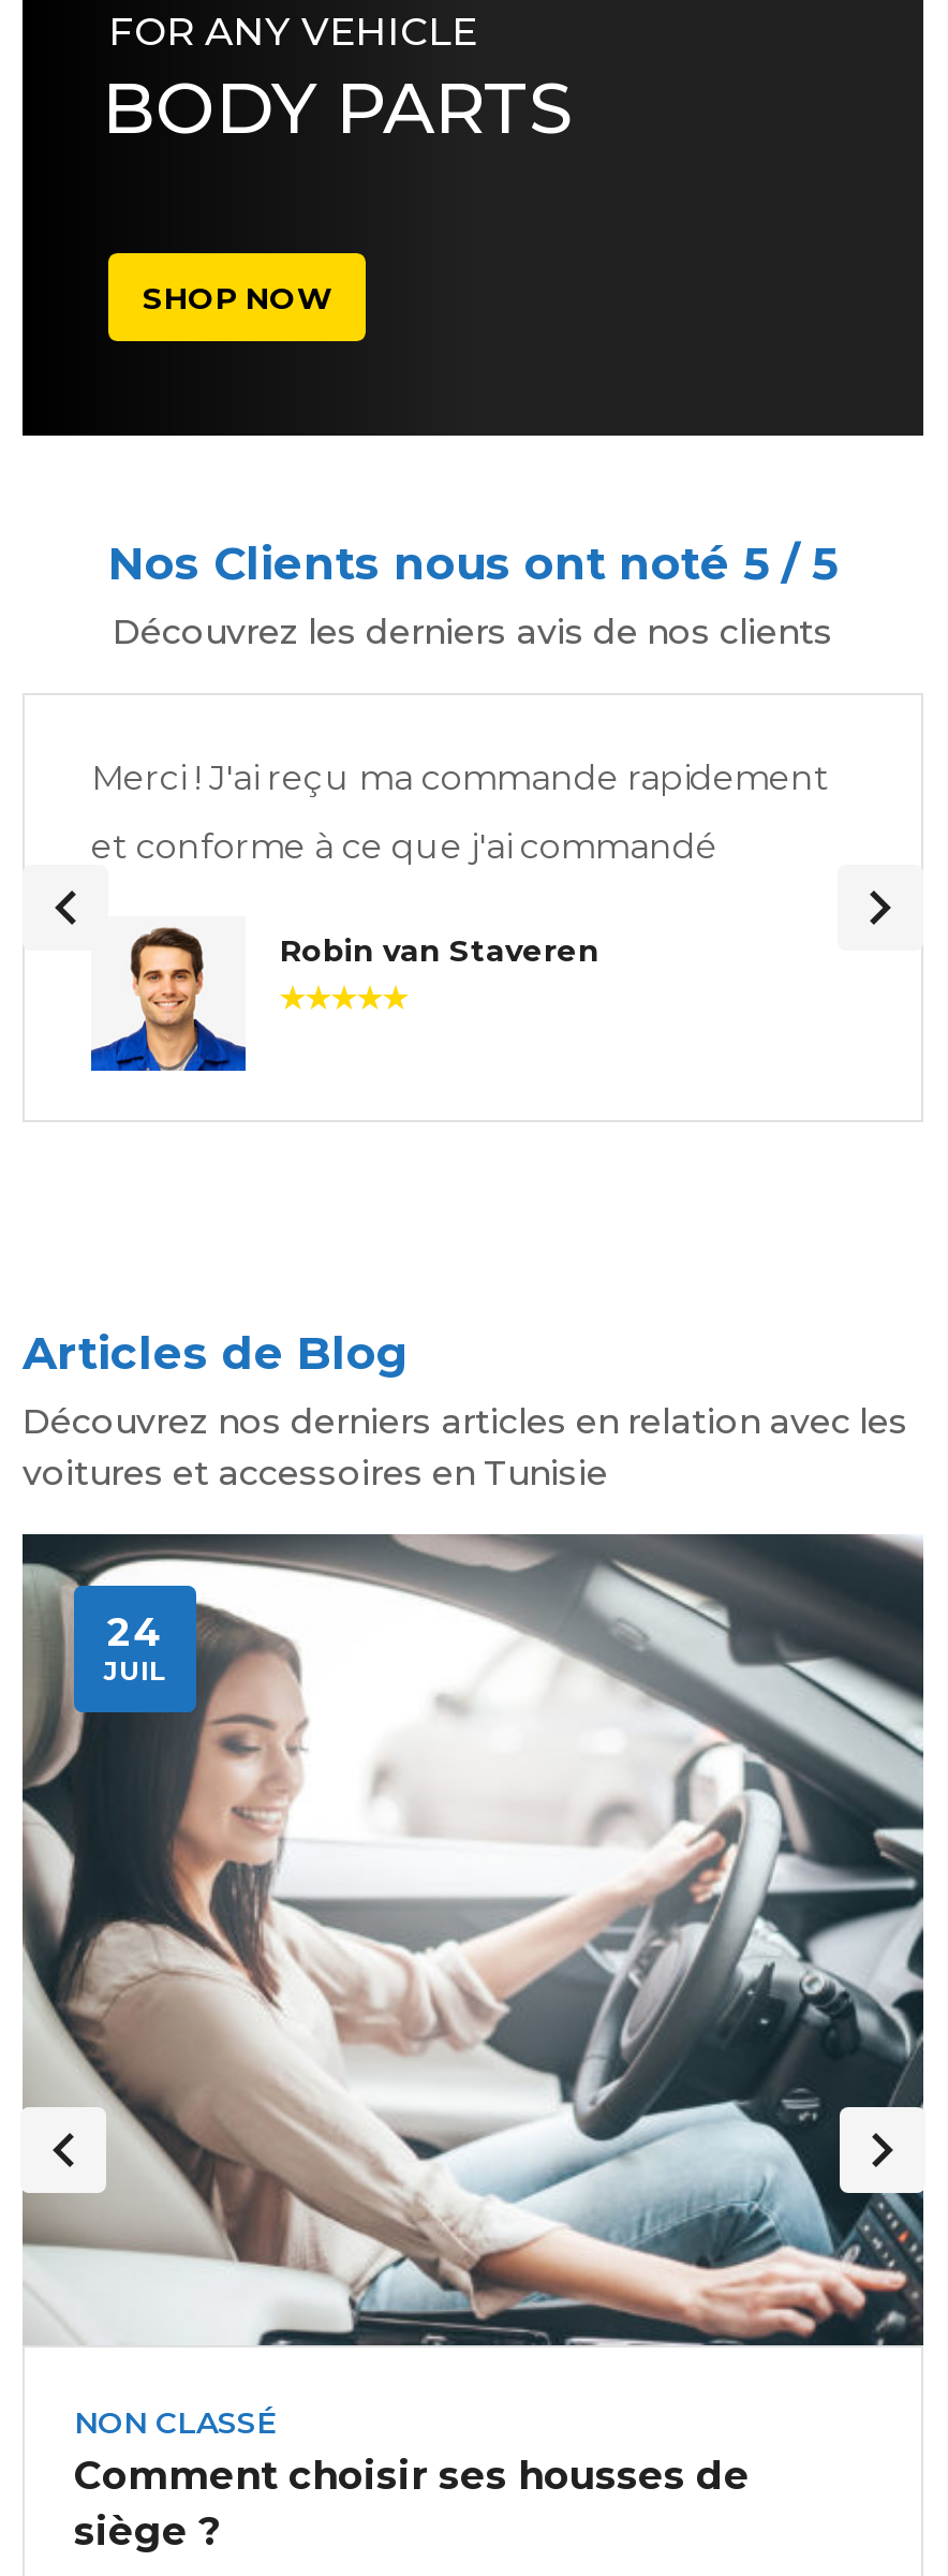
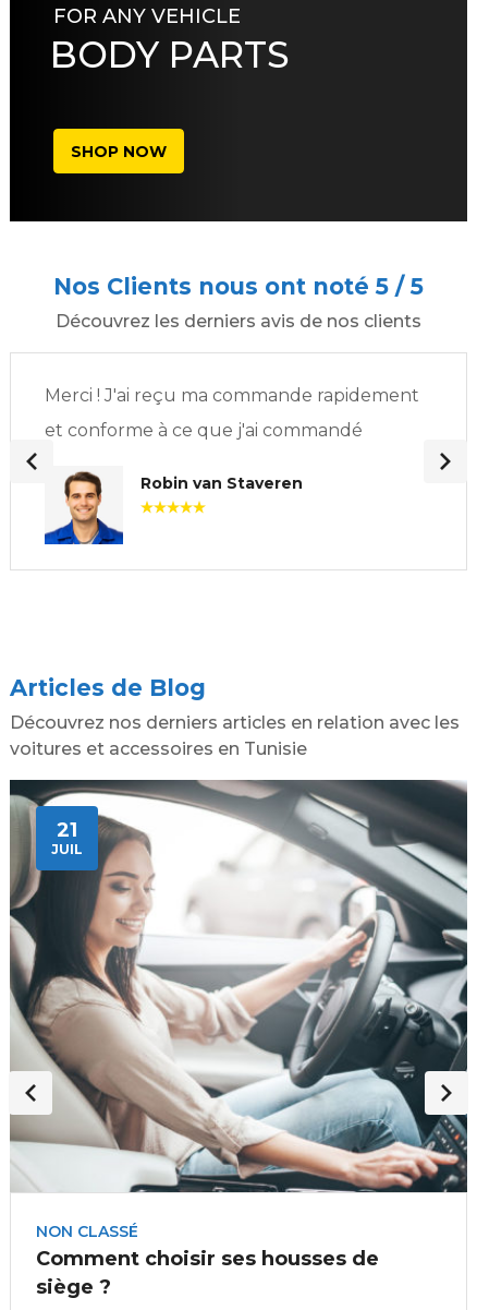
[107,1610,163,1658] 24 -> [57,819,77,843] 21

